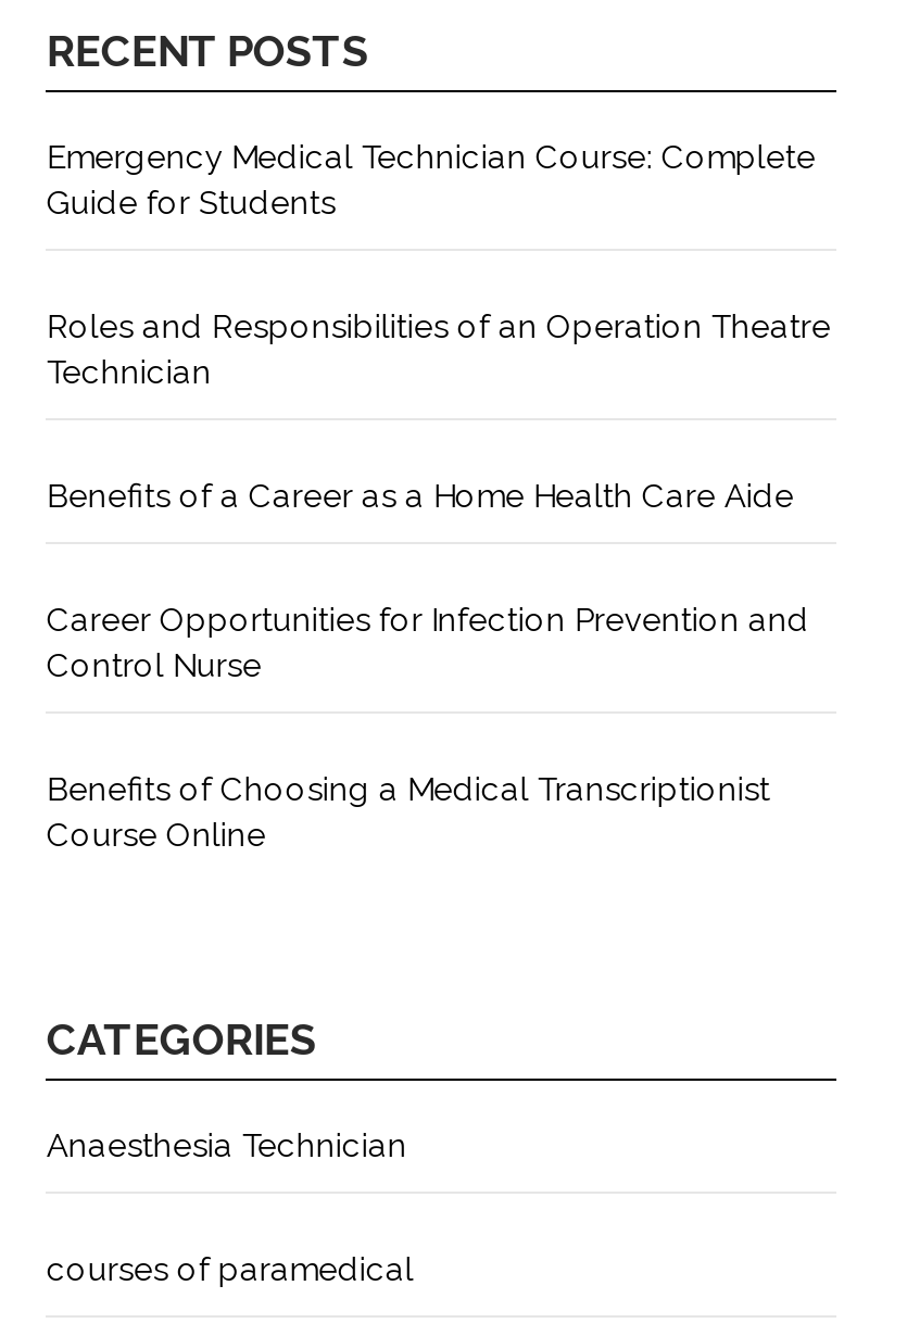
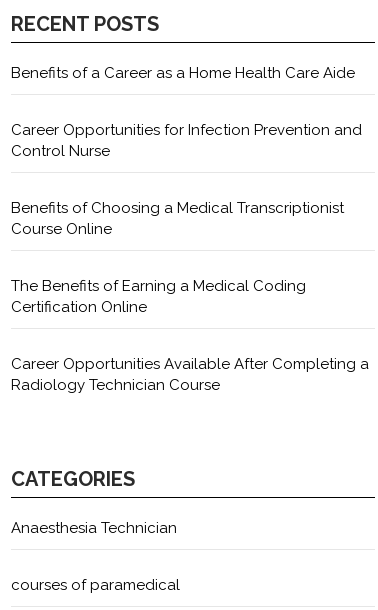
[46,138,831,392] Emergency Medical Technician Course: Complete | Guide for Students | Roles and Responsibilities of an Operation Theatre | Technician -> none
moved [46,477,809,855] -> [11,64,362,238]: Benefits of a Career as a Home Health Care Aide | Career Opportunities for Infection Prevention and | Control Nurse | Benefits of Choosing a Medical Transcriptionist | Course Online
none -> [11,277,369,394] The Benefits of Earning a Medical Coding | Certification Online | Career Opportunities Available After Completing a | Radiology Technician Course

